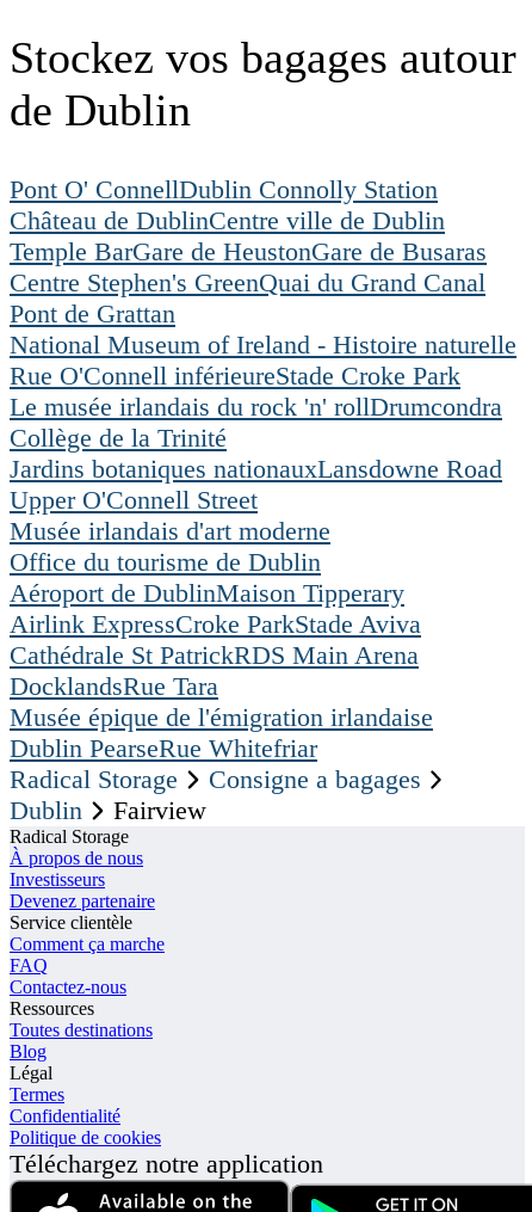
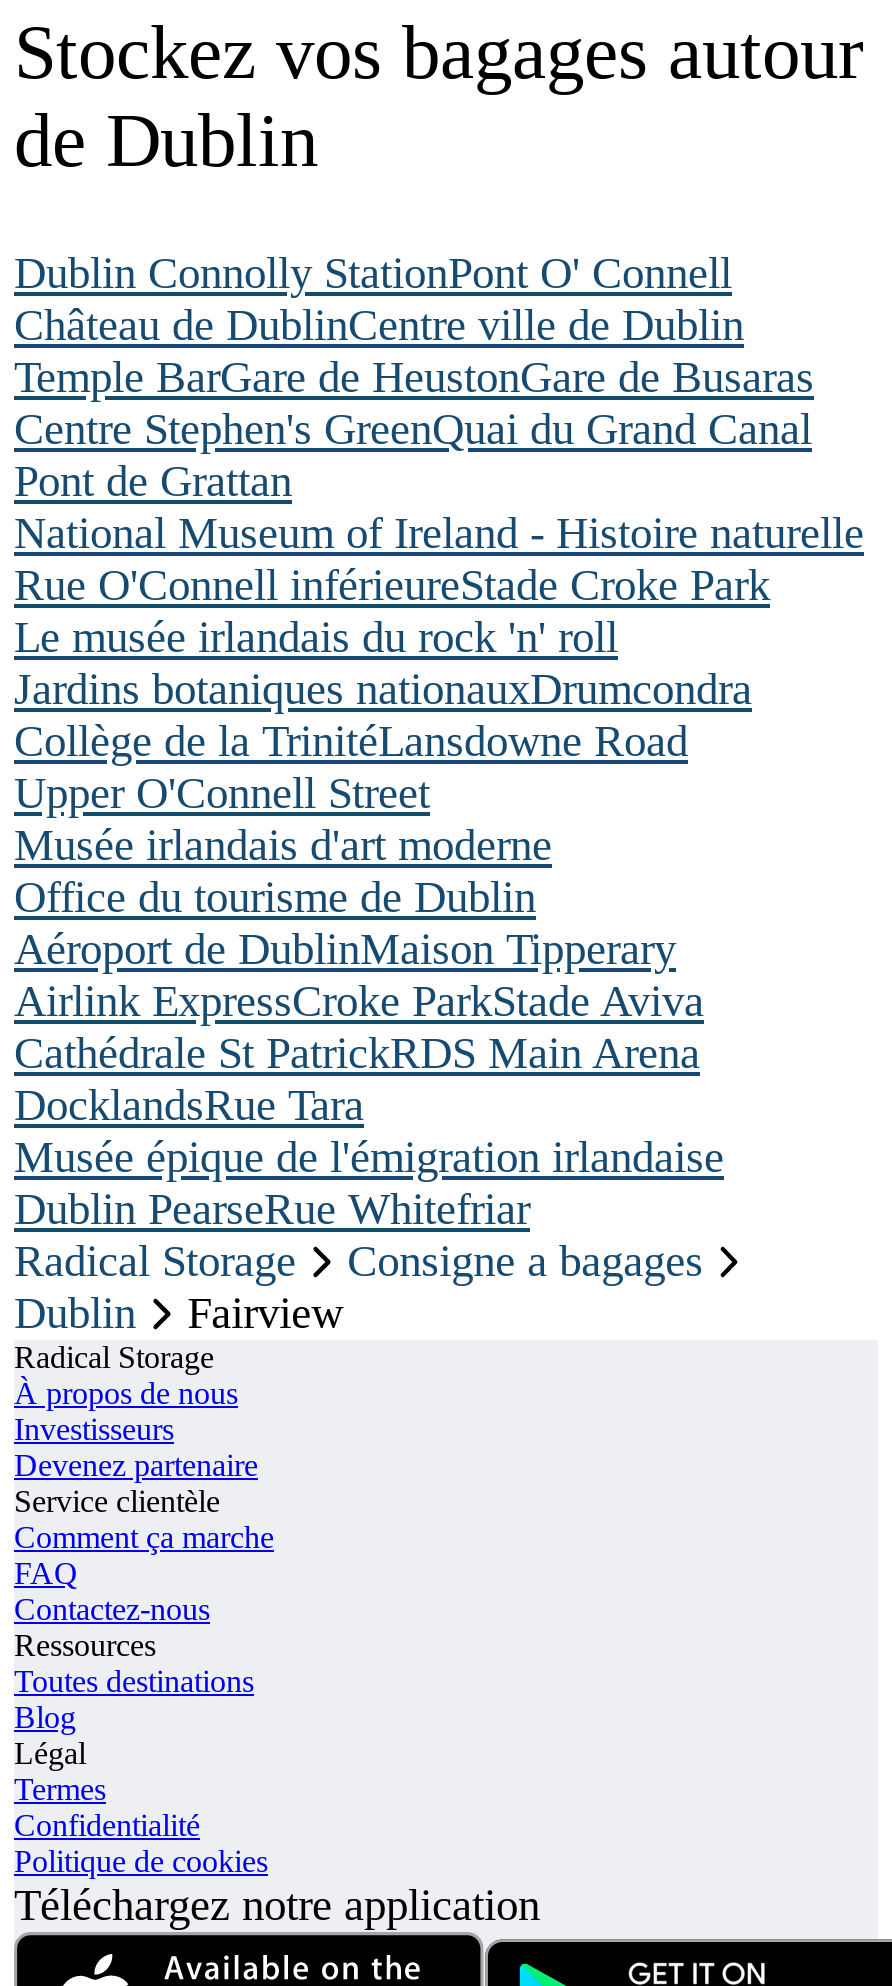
[10,174,438,204] Pont O' ConnellDublin Connolly Station -> [14,248,732,298] Dublin Connolly StationPont O' Connell
[10,392,502,484] Le musée irlandais du rock 'n' rollDrumcondra | Collège de la Trinité | Jardins botaniques nationauxLansdowne Road -> [14,612,752,766] Le musée irlandais du rock 'n' roll | Jardins botaniques nationauxDrumcondra | Collège de la TrinitéLansdowne Road

